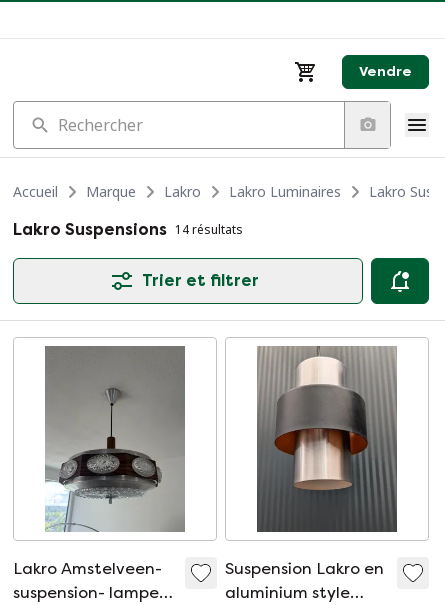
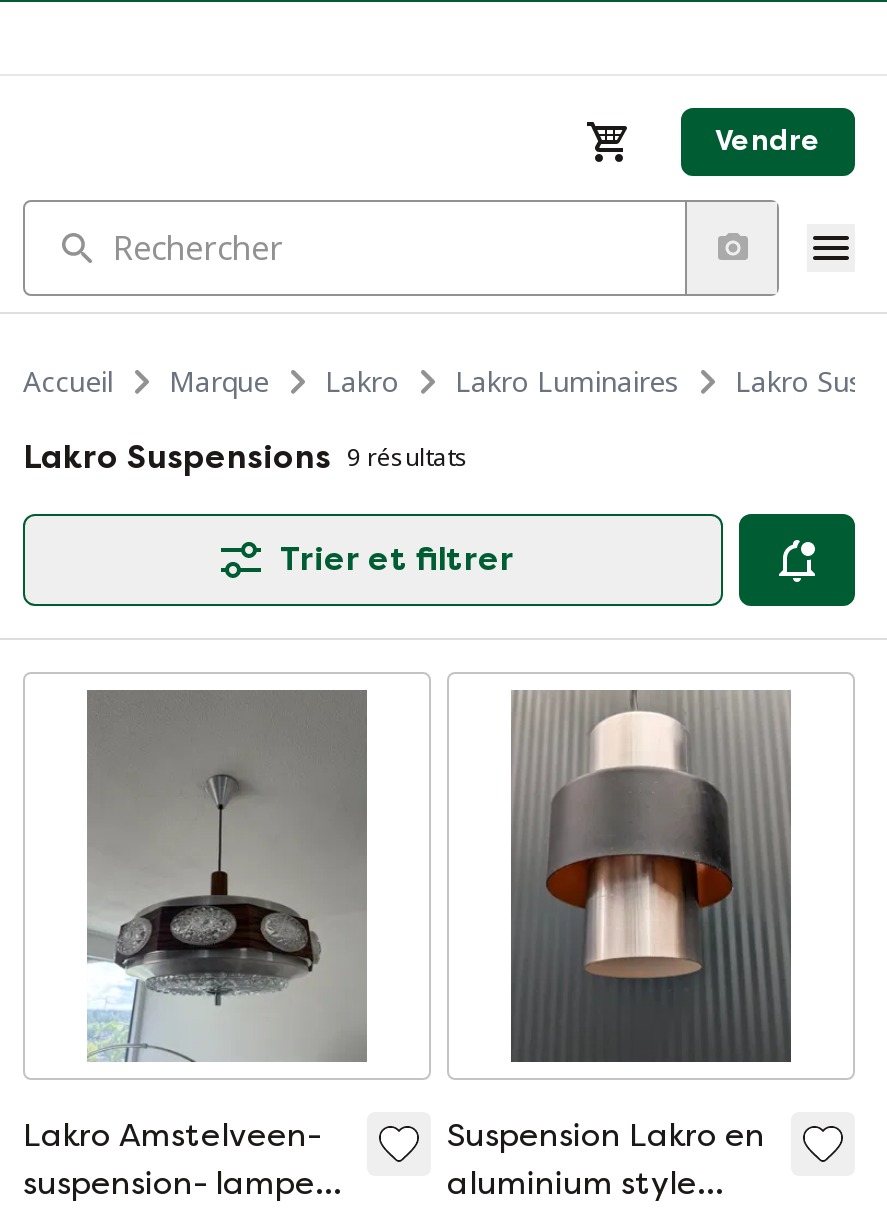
[13,220,243,239] Lakro Suspensions 14 résultats -> [23,438,469,476] Lakro Suspensions 9 résultats

